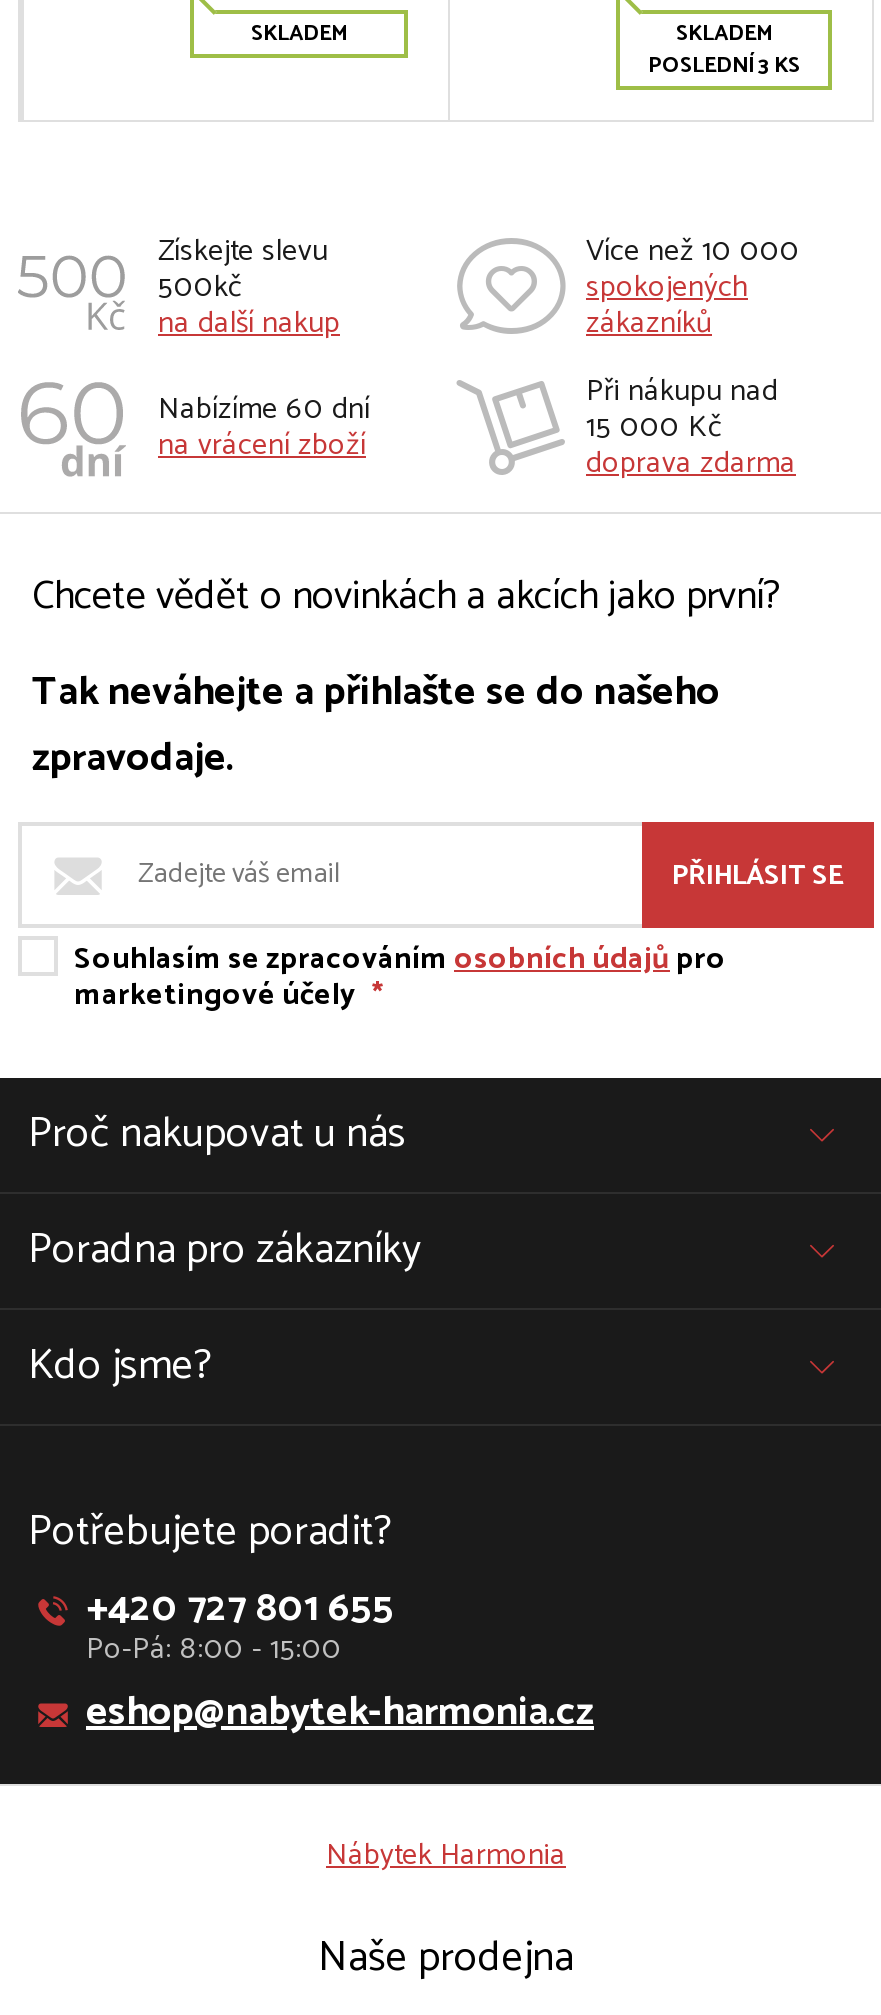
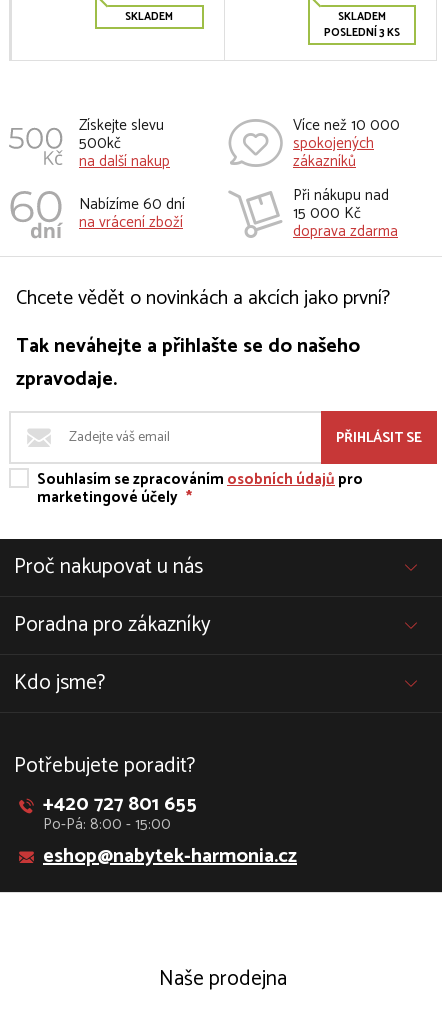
[326,1830,566,1880] Nábytek Harmonia -> none

